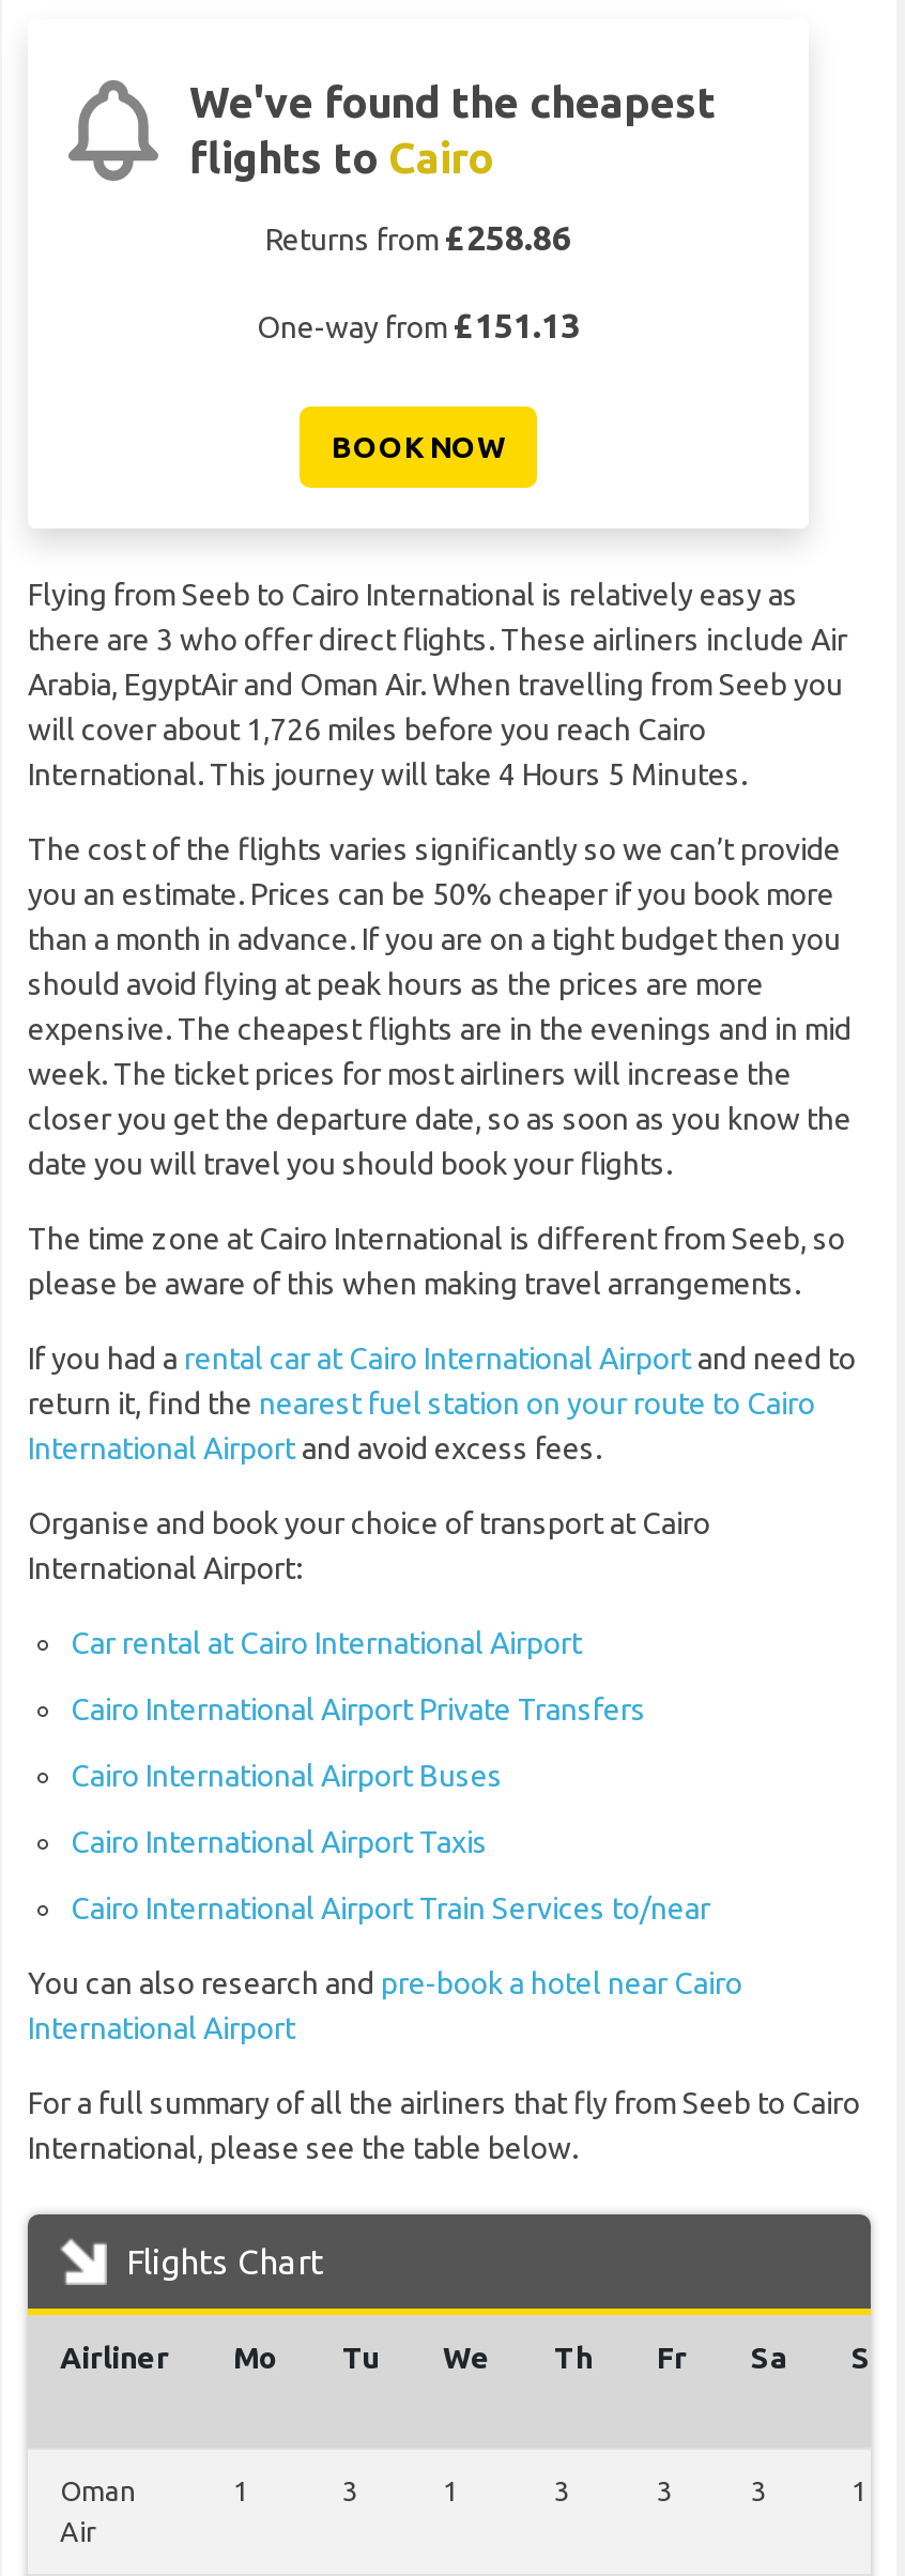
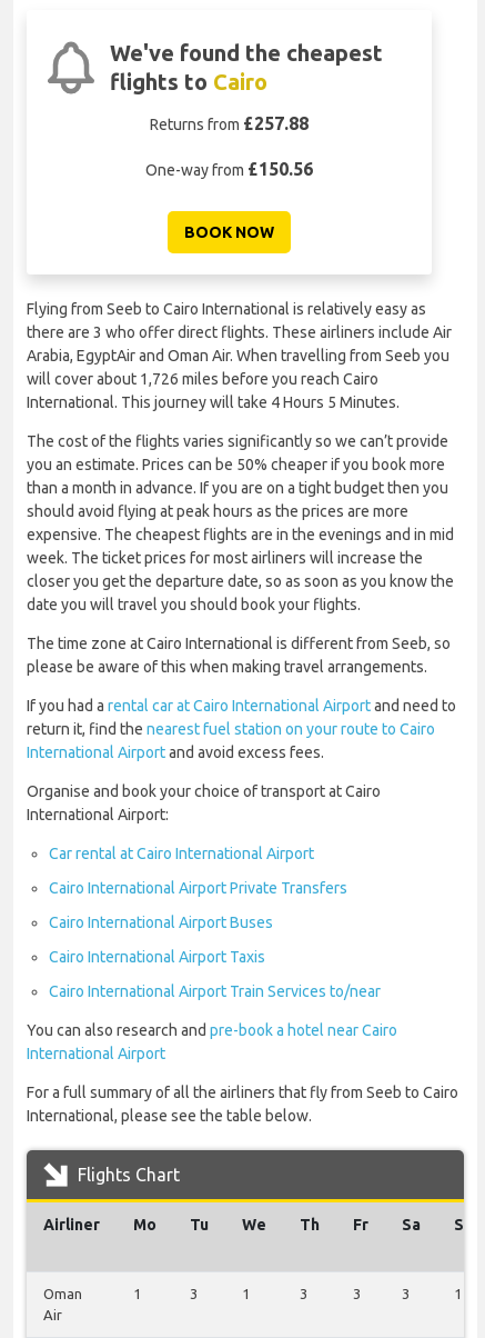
[265,218,571,257] Returns from £258.86 -> [150,113,309,133] Returns from £257.88
[257,306,580,345] One-way from £151.13 -> [145,159,313,179] One-way from £150.56

